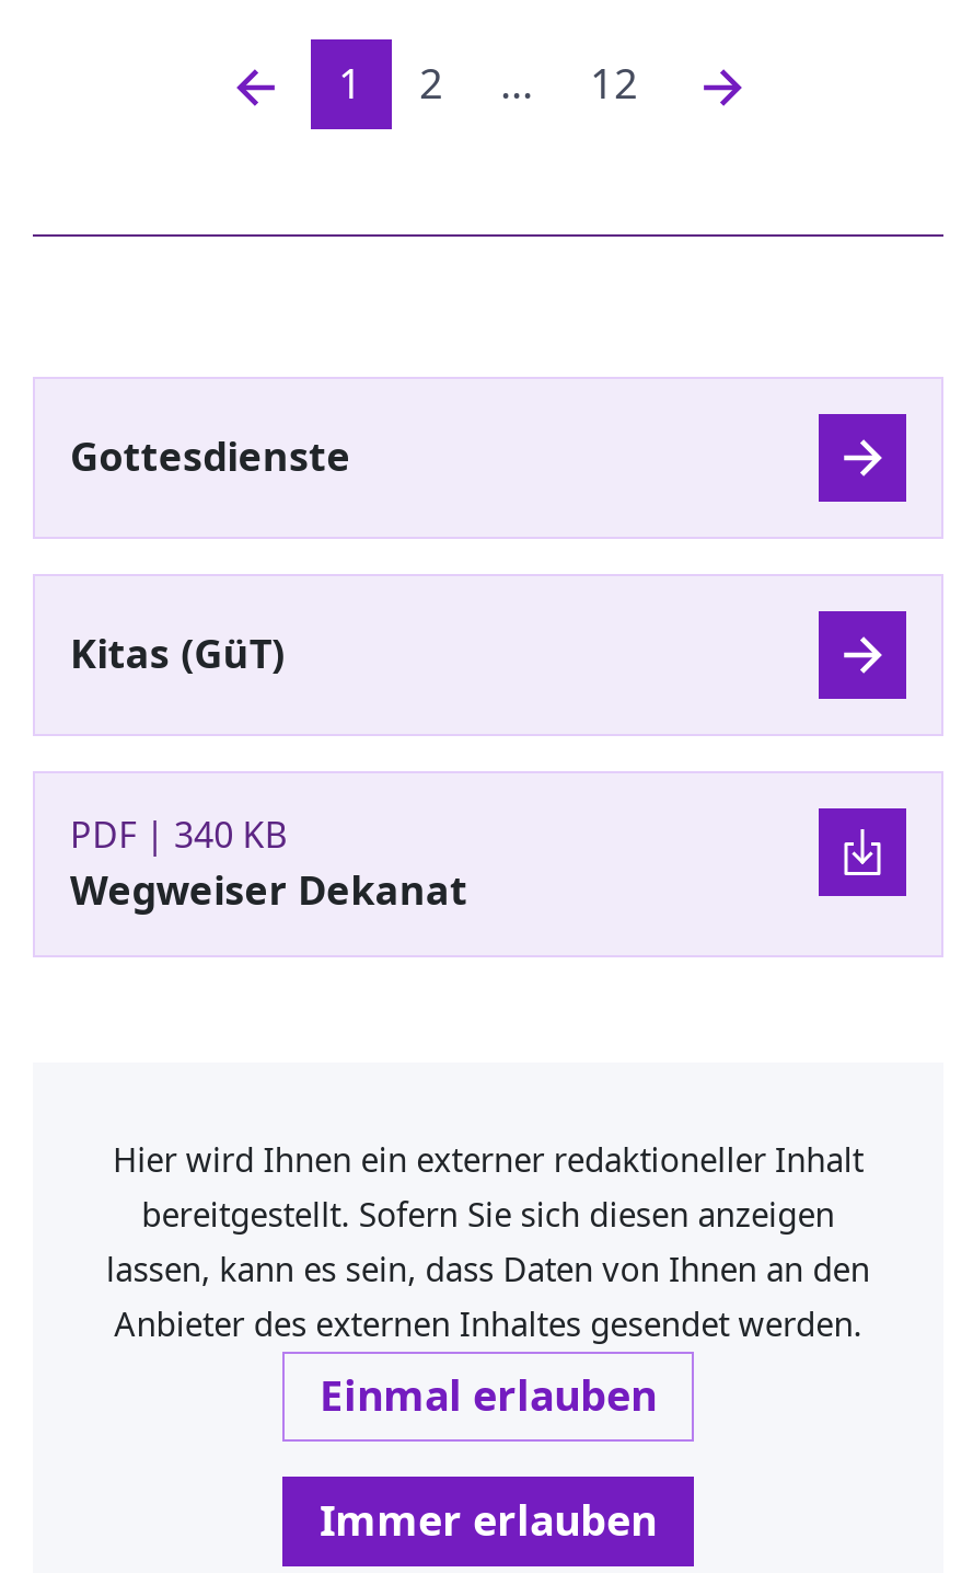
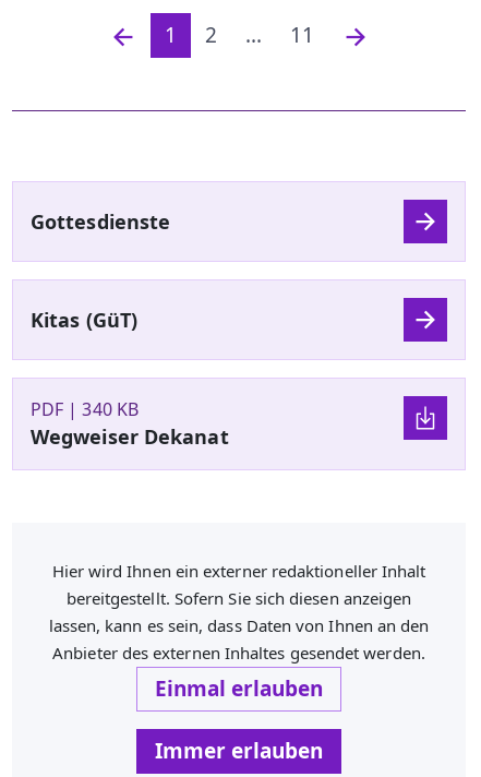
[590,55,638,112] 12 -> [290,21,314,49] 11

